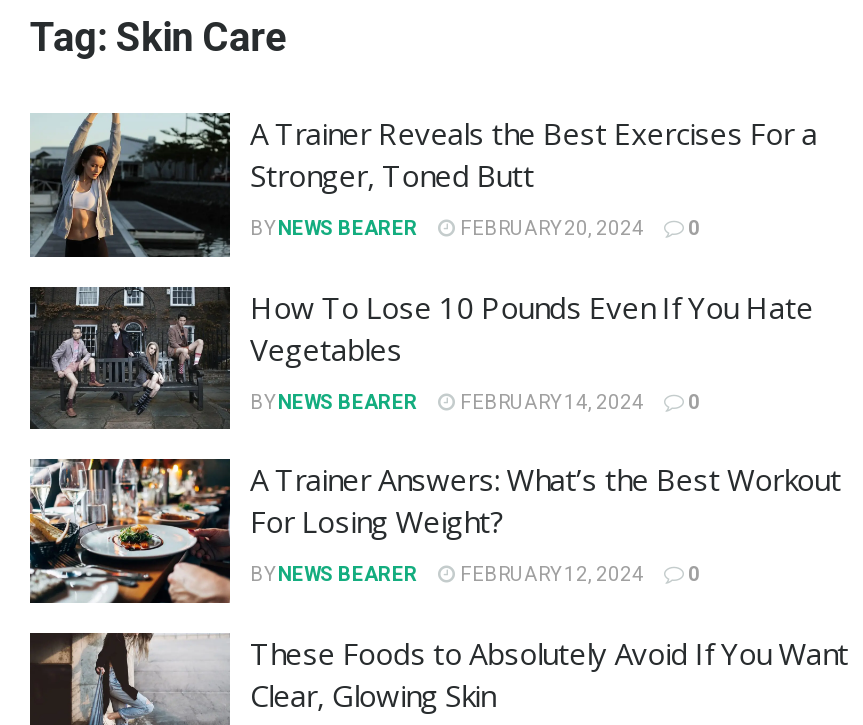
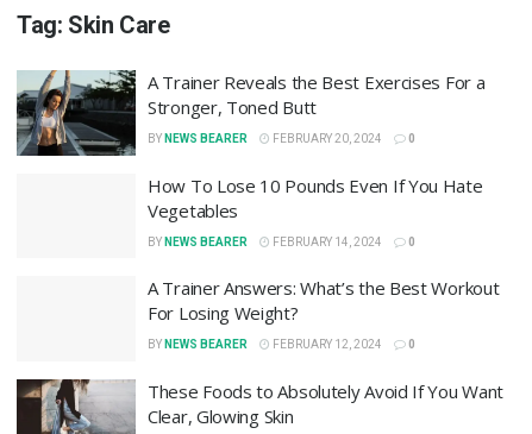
[28,285,232,431] [image] -> none
[28,457,232,605] [image] -> none

